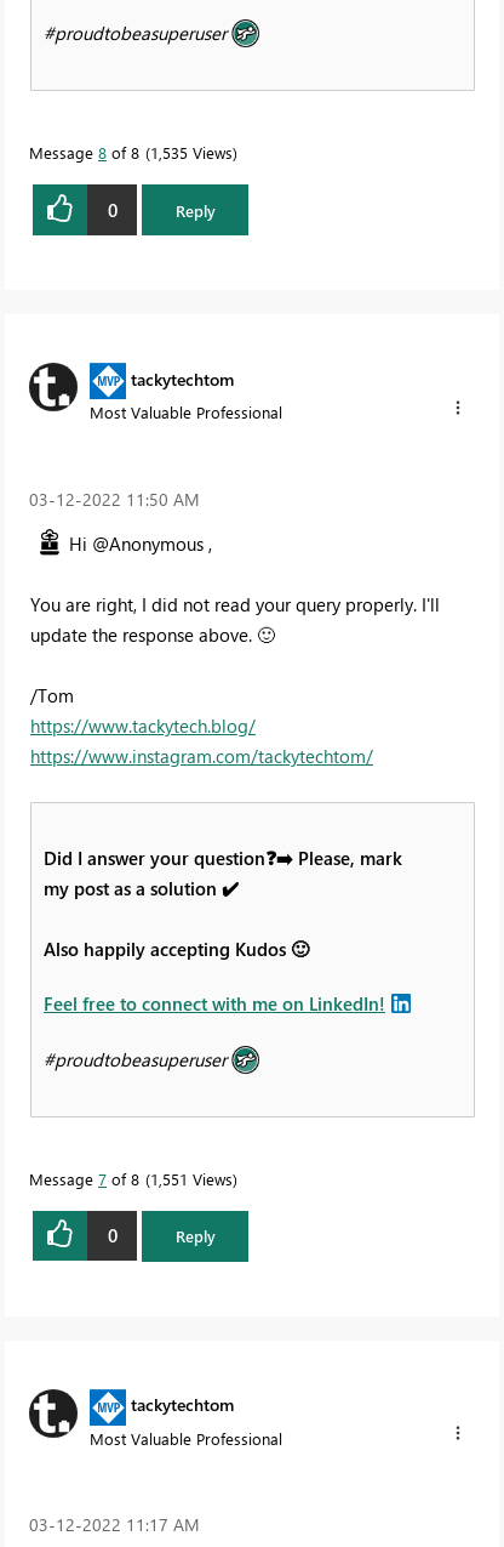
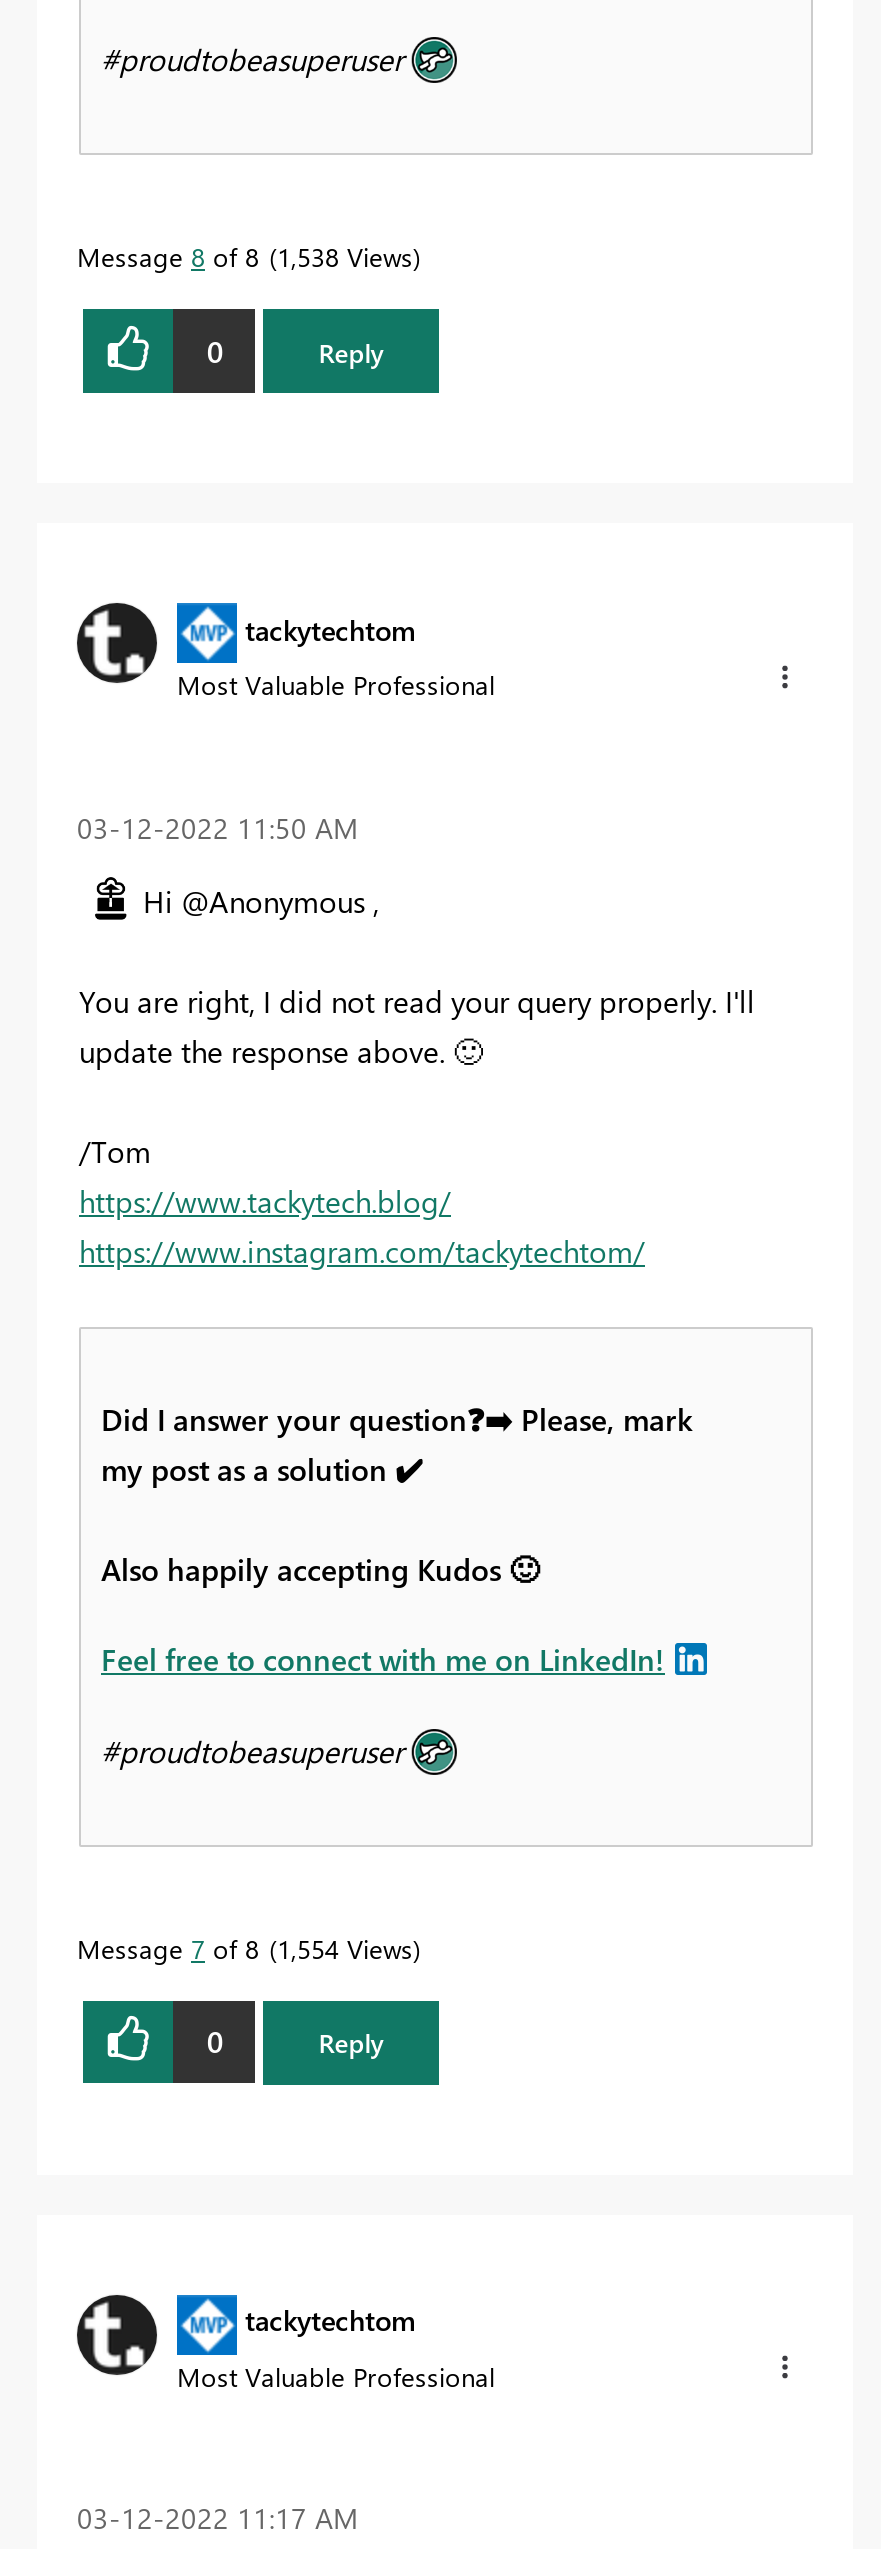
[29,142,233,163] Message 8 of 8 1,535 Views -> [77,239,413,273] Message 8 of 8 1,538 Views
[29,1168,233,1188] Message 7 of 8 1,551 Views -> [77,1930,413,1964] Message 7 of 8 1,554 Views

